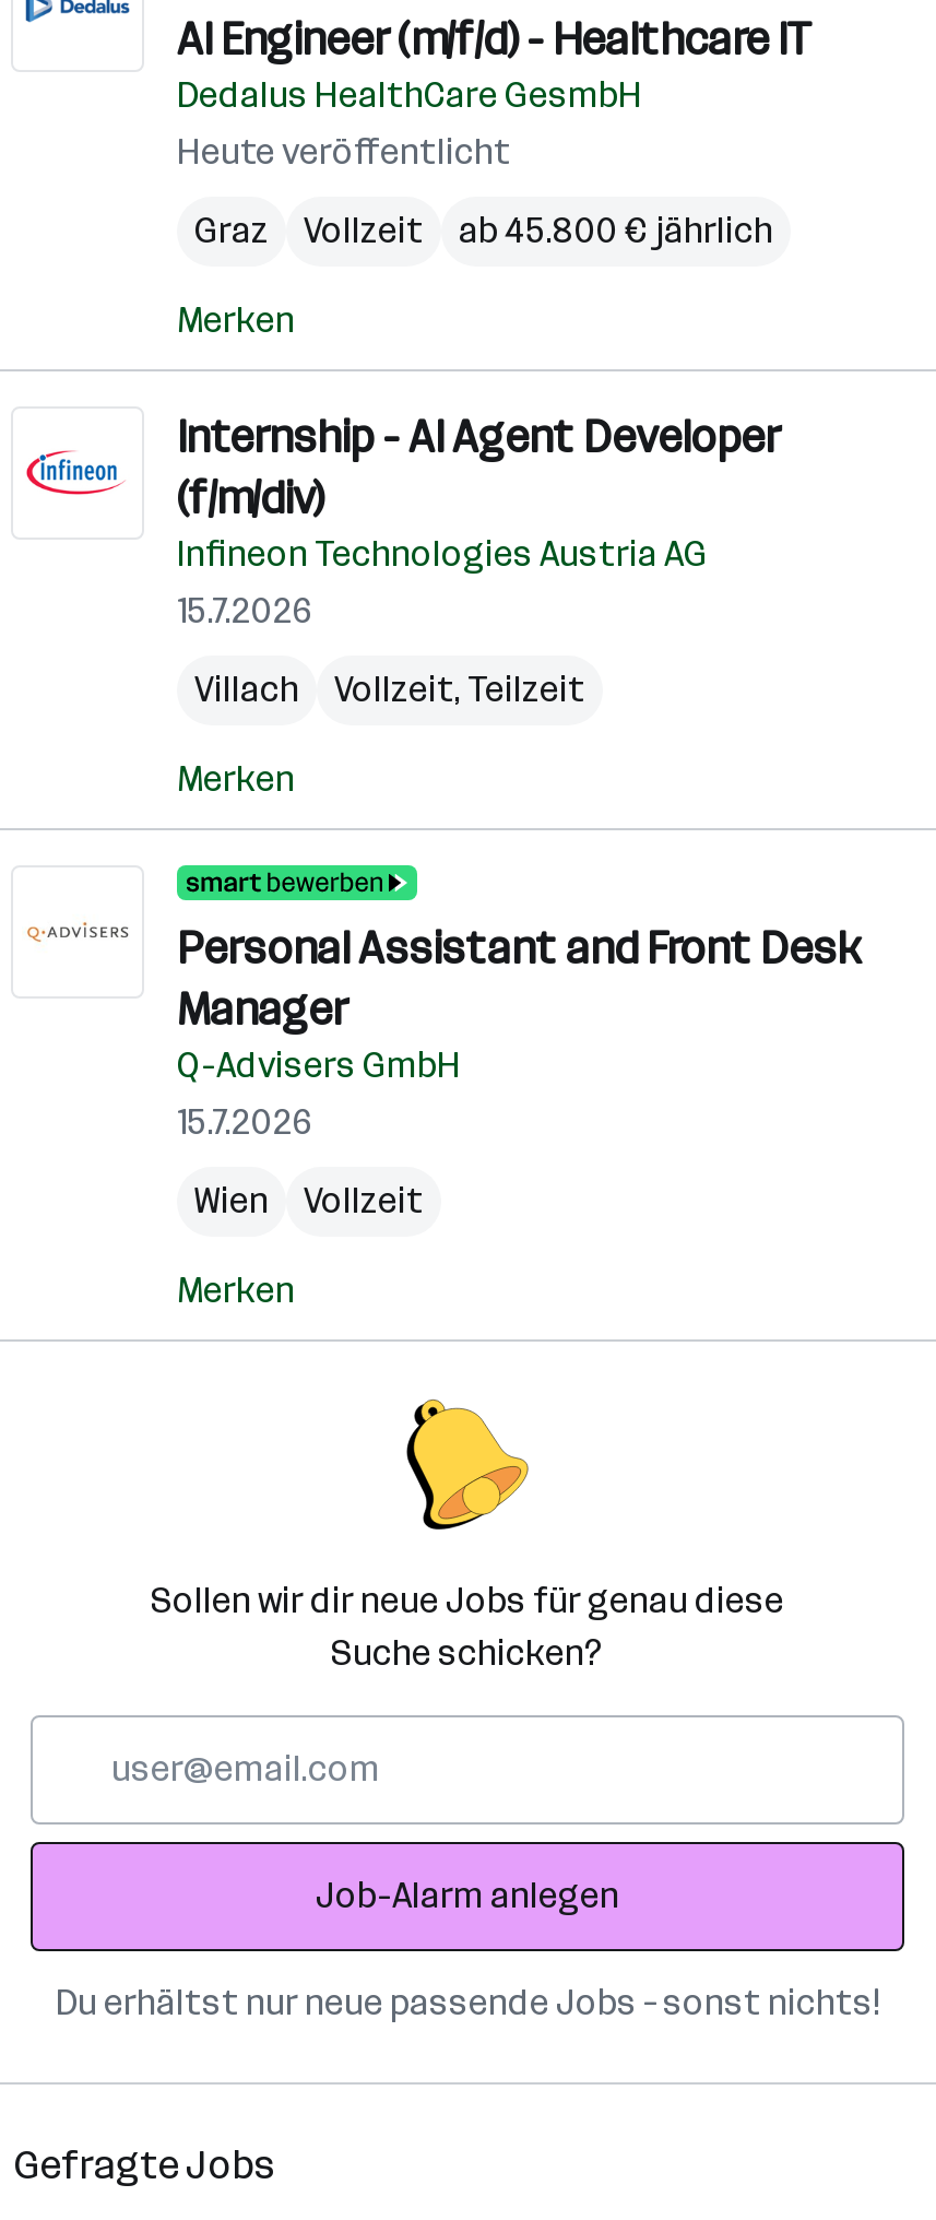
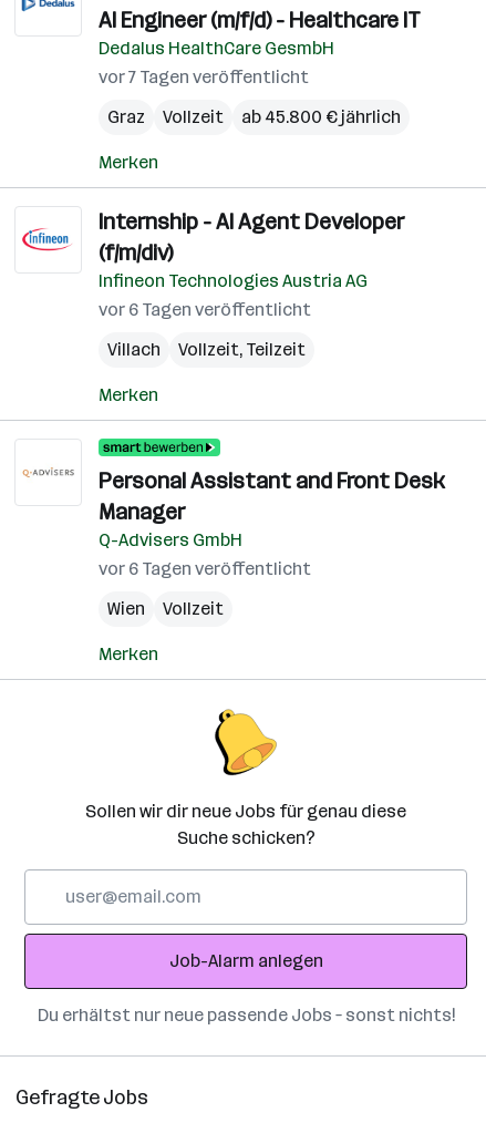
[177,131,511,173] Heute veröffentlicht -> [99,66,309,87] vor 7 Tagen veröffentlicht
[177,590,312,631] 15.7.2026 -> [99,299,311,320] vor 6 Tagen veröffentlicht
[177,1101,312,1143] 15.7.2026 -> [99,558,311,579] vor 6 Tagen veröffentlicht

